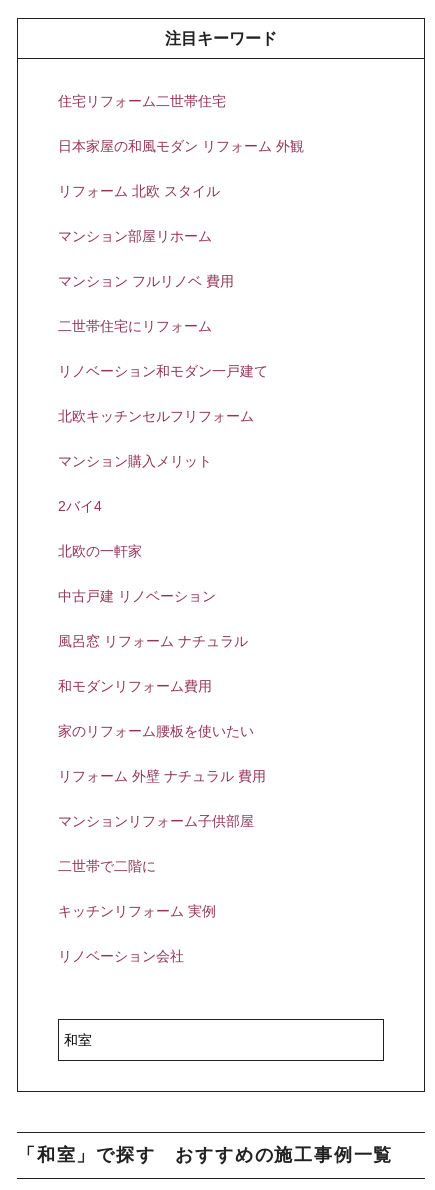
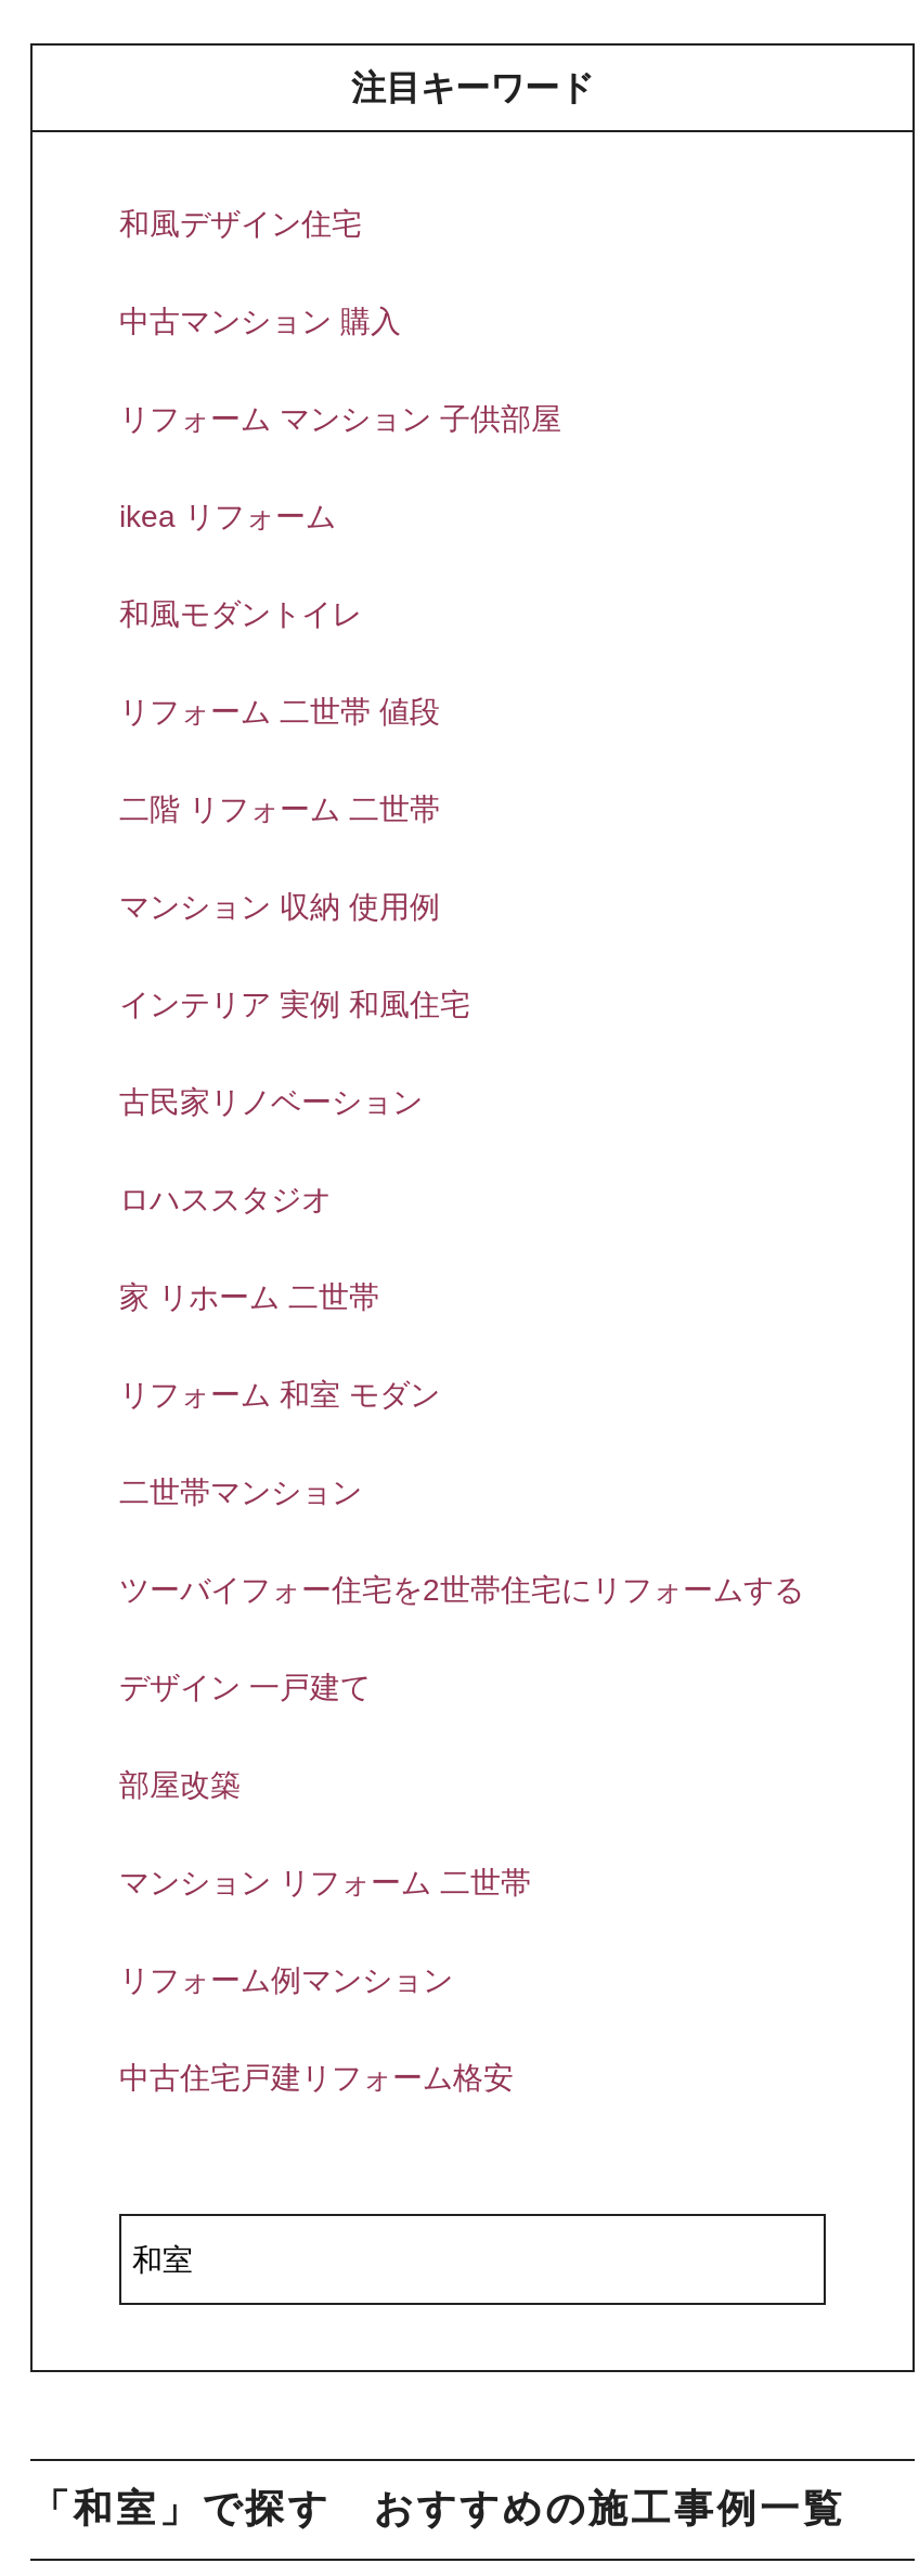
[58,93,226,109] 住宅リフォーム二世帯住宅 -> [119,206,362,241] 和風デザイン住宅
[58,138,304,154] 日本家屋の和風モダン リフォーム 外観 -> [119,304,401,338] 中古マンション 購入
[58,183,220,199] リフォーム 北欧 スタイル -> [119,401,561,436] リフォーム マンション 子供部屋
[58,228,212,244] マンション部屋リホーム -> [119,499,336,533] ikea リフォーム
[58,273,234,289] マンション フルリノベ 費用 -> [119,596,362,631] 和風モダントイレ
[58,318,212,334] 二世帯住宅にリフォーム -> [119,694,440,729] リフォーム 二世帯 値段
[58,363,268,379] リノベーション和モダン一戸建て -> [119,791,440,826] 二階 リフォーム 二世帯
[58,408,254,424] 北欧キッチンセルフリフォーム -> [119,889,440,924] マンション 収納 使用例
[58,453,212,469] マンション購入メリット -> [119,987,470,1021] インテリア 実例 和風住宅
[58,498,102,514] 2バイ4 -> [119,1084,423,1119] 古民家リノベーション
[58,543,142,559] 北欧の一軒家 -> [119,1182,332,1216] ロハススタジオ
[58,588,216,604] 中古戸建 リノベーション -> [119,1279,379,1314] 家 リホーム 二世帯
[58,633,248,649] 風呂窓 リフォーム ナチュラル -> [119,1377,440,1412] リフォーム 和室 モダン
[58,678,212,694] 和モダンリフォーム費用 -> [119,1474,362,1509] 二世帯マンション
[58,723,254,739] 家のリフォーム腰板を使いたい -> [119,1572,804,1607] ツーバイフォー住宅を2世帯住宅にリフォームする
[58,768,266,784] リフォーム 外壁 ナチュラル 費用 -> [119,1670,371,1704] デザイン 一戸建て
[58,813,254,829] マンションリフォーム子供部屋 -> [119,1767,241,1802] 部屋改築
[58,858,156,874] 二世帯で二階に -> [119,1865,531,1899] マンション リフォーム 二世帯
[58,903,216,919] キッチンリフォーム 実例 -> [119,1962,453,1997] リフォーム例マンション
[58,948,184,964] リノベーション会社 -> [119,2060,514,2095] 中古住宅戸建リフォーム格安

